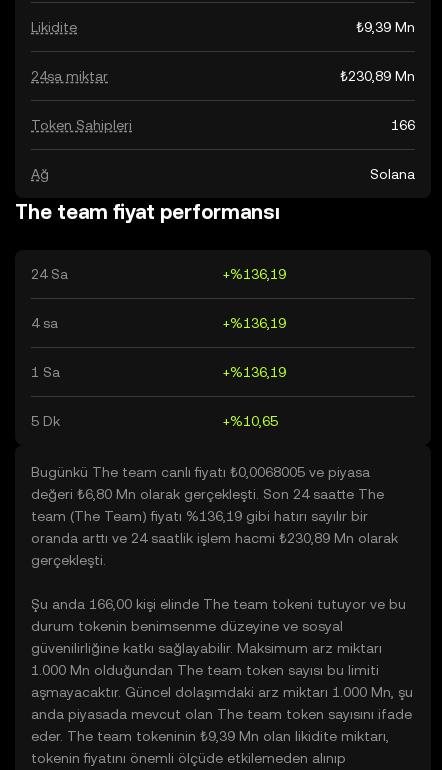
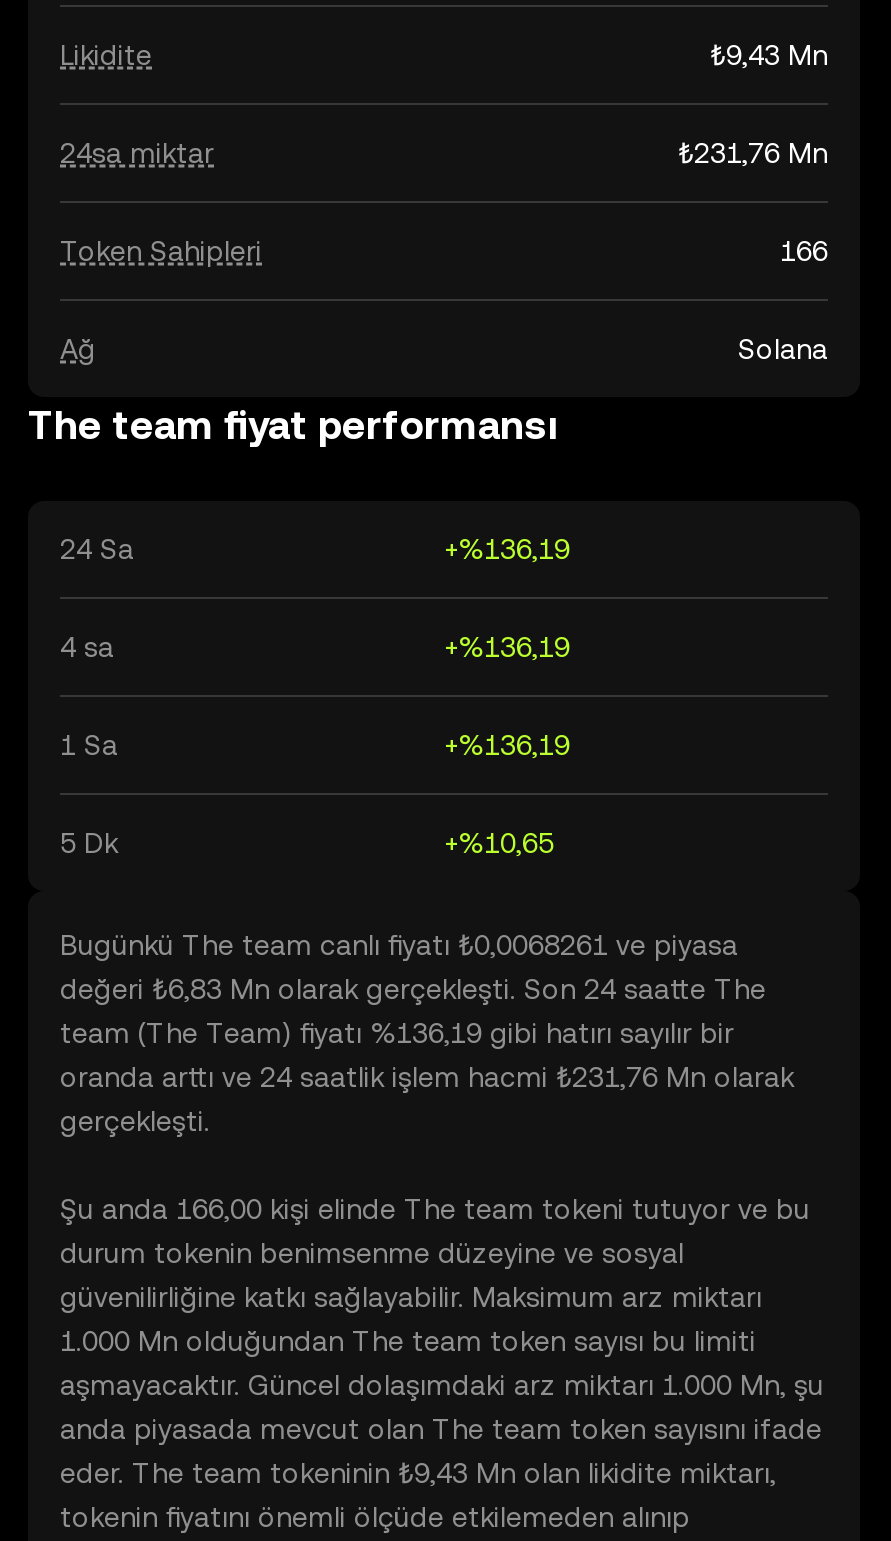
[356,19,415,35] ₺9,39 Mn -> [710,39,828,71] ₺9,43 Mn
[340,68,415,84] ₺230,89 Mn -> [678,137,828,169] ₺231,76 Mn
[31,464,370,480] Bugünkü The team canlı fiyatı ₺0,0068005 ve piyasa -> [60,929,738,961] Bugünkü The team canlı fiyatı ₺0,0068261 ve piyasa
[31,486,384,502] değeri ₺6,80 Mn olarak gerçekleşti. Son 24 saatte The -> [60,973,766,1005] değeri ₺6,83 Mn olarak gerçekleşti. Son 24 saatte The
[31,530,398,546] oranda arttı ve 24 saatlik işlem hacmi ₺230,89 Mn olarak -> [60,1061,794,1093] oranda arttı ve 24 saatlik işlem hacmi ₺231,76 Mn olarak
[31,728,389,744] eder. The team tokeninin ₺9,39 Mn olan likidite miktarı, -> [60,1457,776,1489] eder. The team tokeninin ₺9,43 Mn olan likidite miktarı,

